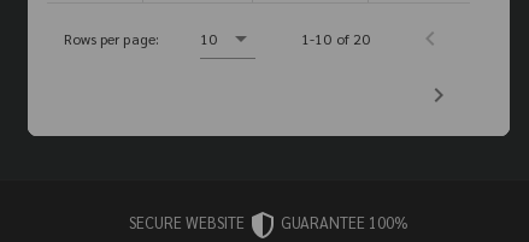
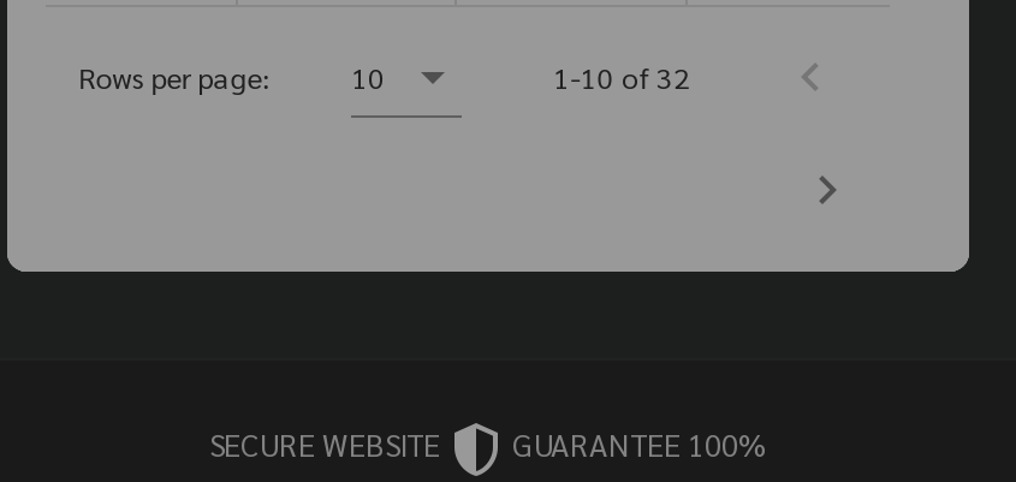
[301,29,370,48] 1-10 of 20 -> [553,57,690,96] 1-10 of 32

